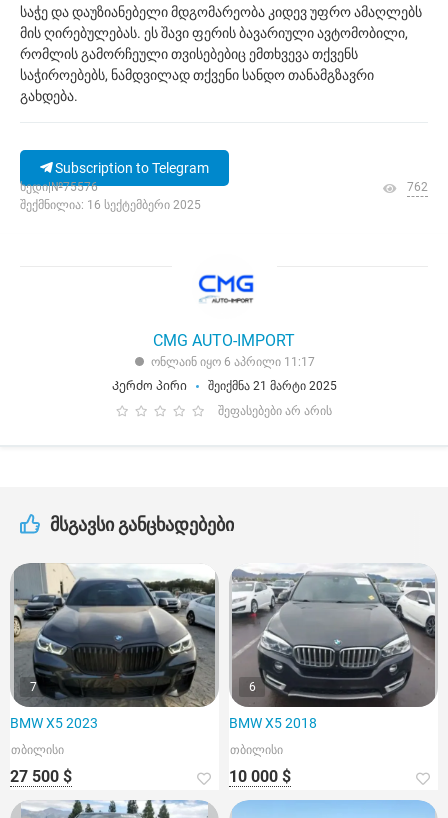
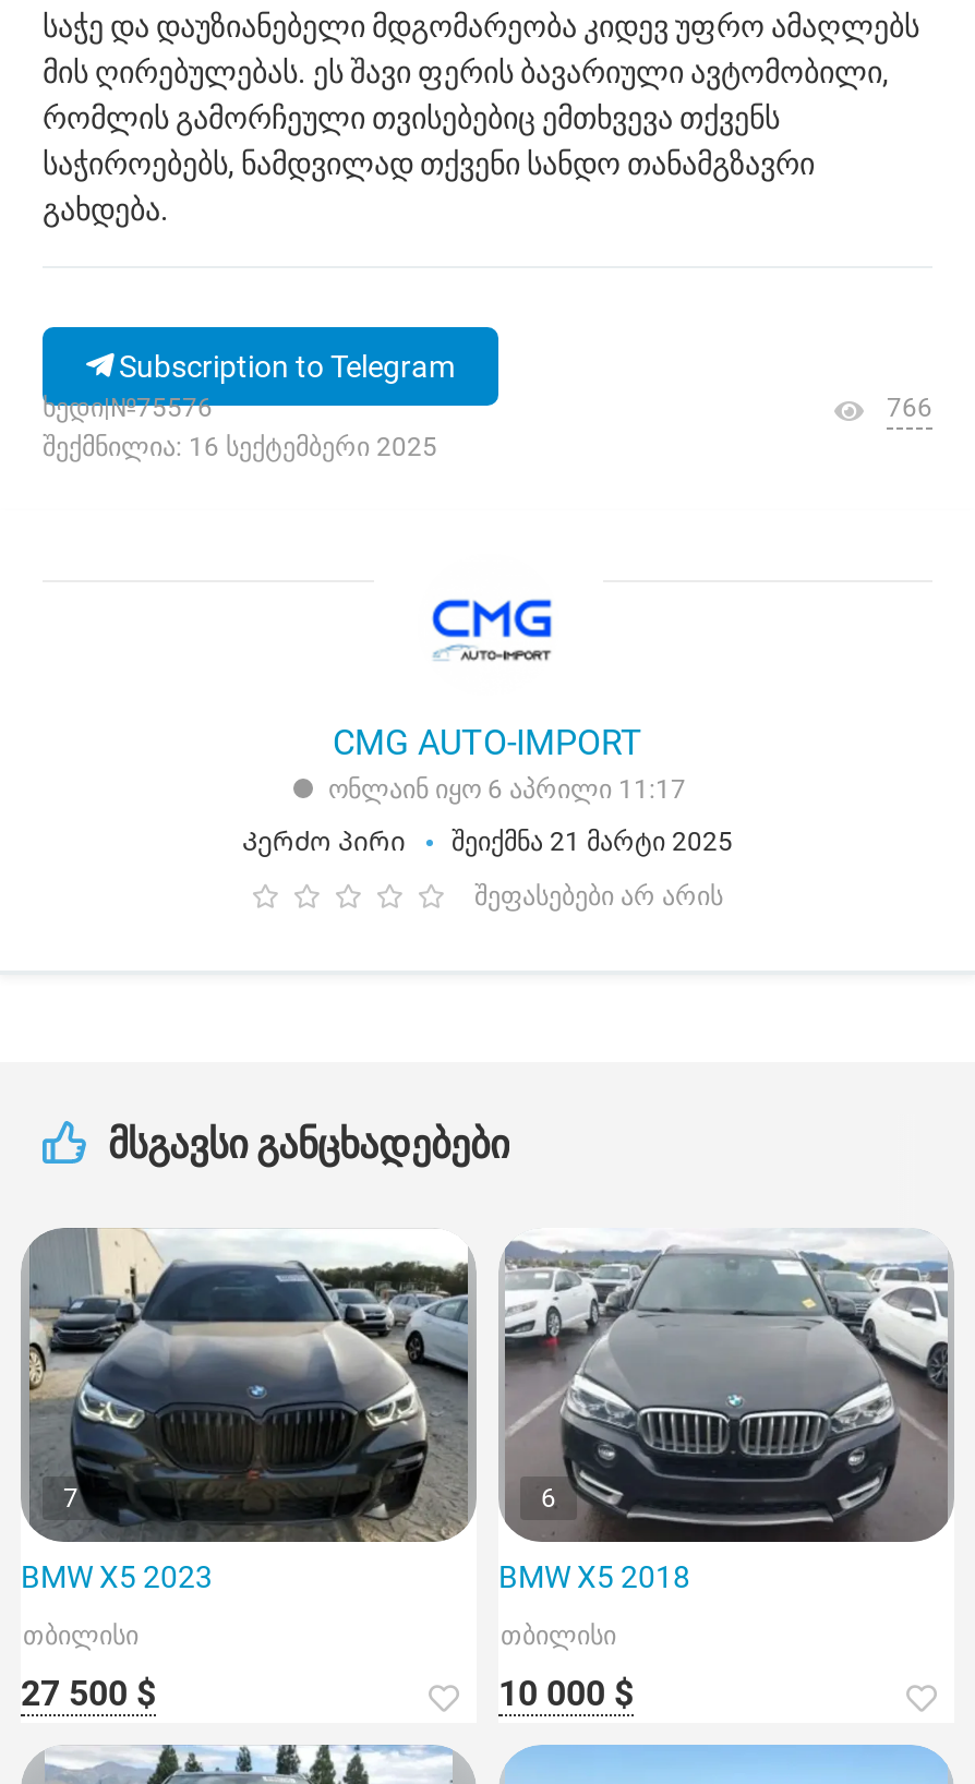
[407,180,428,194] 762 -> [887,393,932,423] 766

